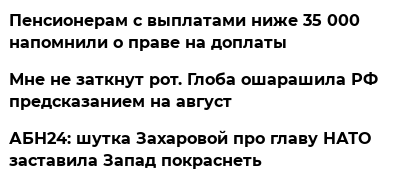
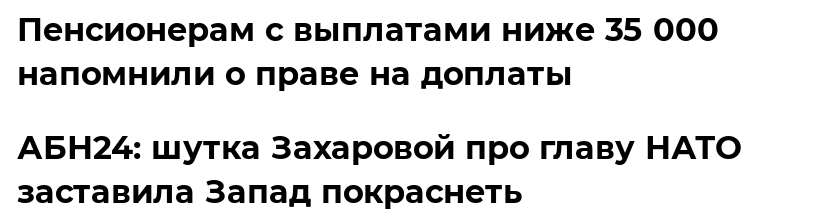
[9,70,378,111] Мне не заткнут рот. Глоба ошарашила РФ | предсказанием на август -> none

